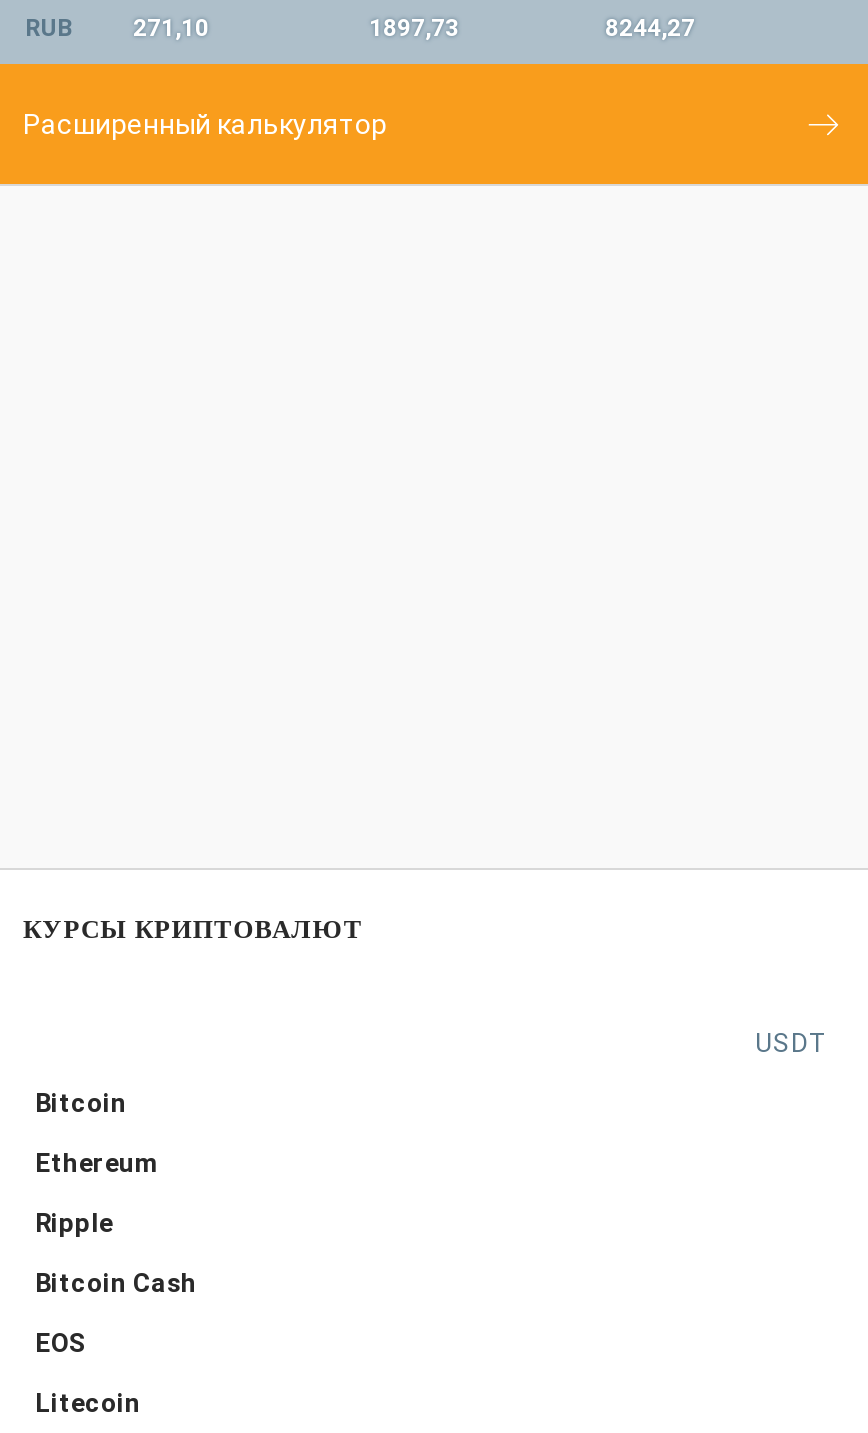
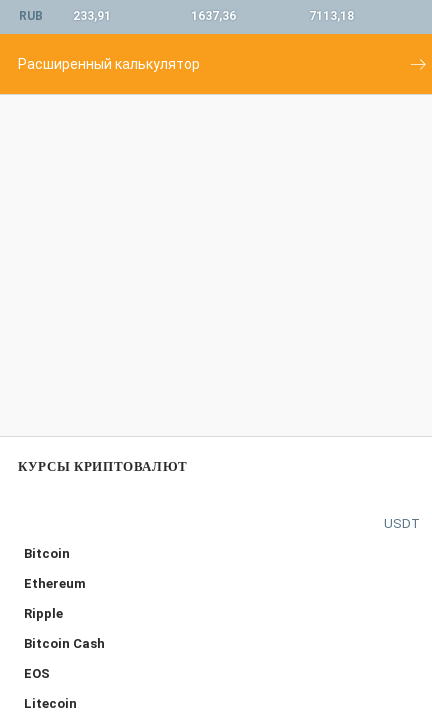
[133,14,209,42] 271,10 -> [73,9,111,23] 233,91
[369,14,459,42] 1897,73 -> [191,9,236,23] 1637,36
[605,14,695,42] 8244,27 -> [309,9,354,23] 7113,18

